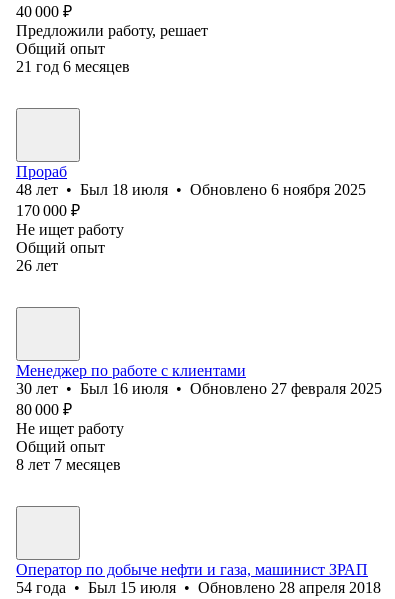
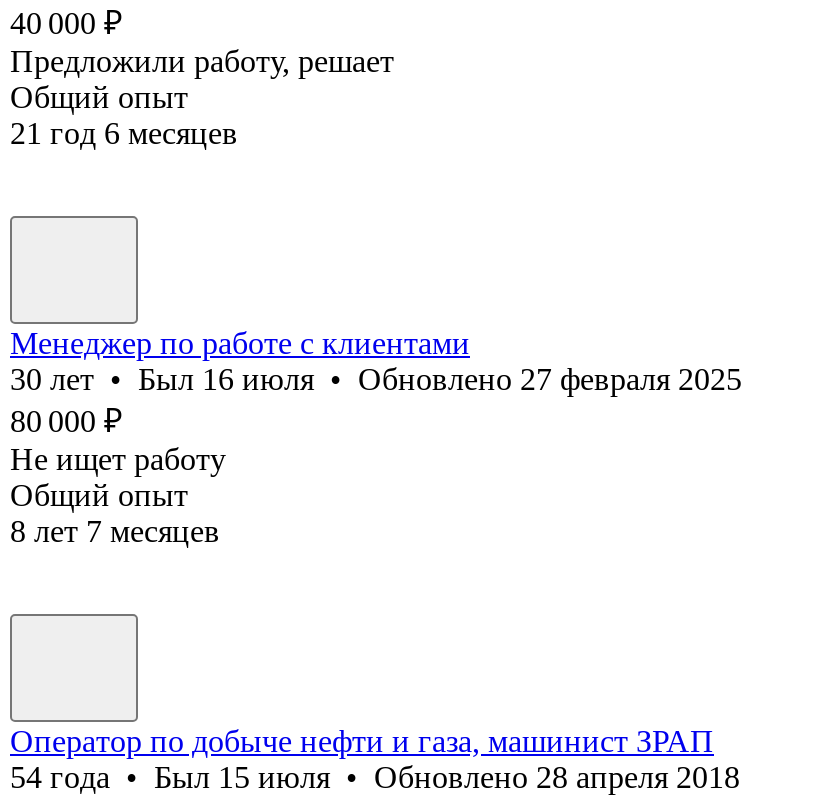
[16,163,366,274] Прораб | 48 лет • Был 18 июля • Обновлено 6 ноября 2025 | 170 000 ₽ | Не ищет работу | Общий опыт | 26 лет -> none

